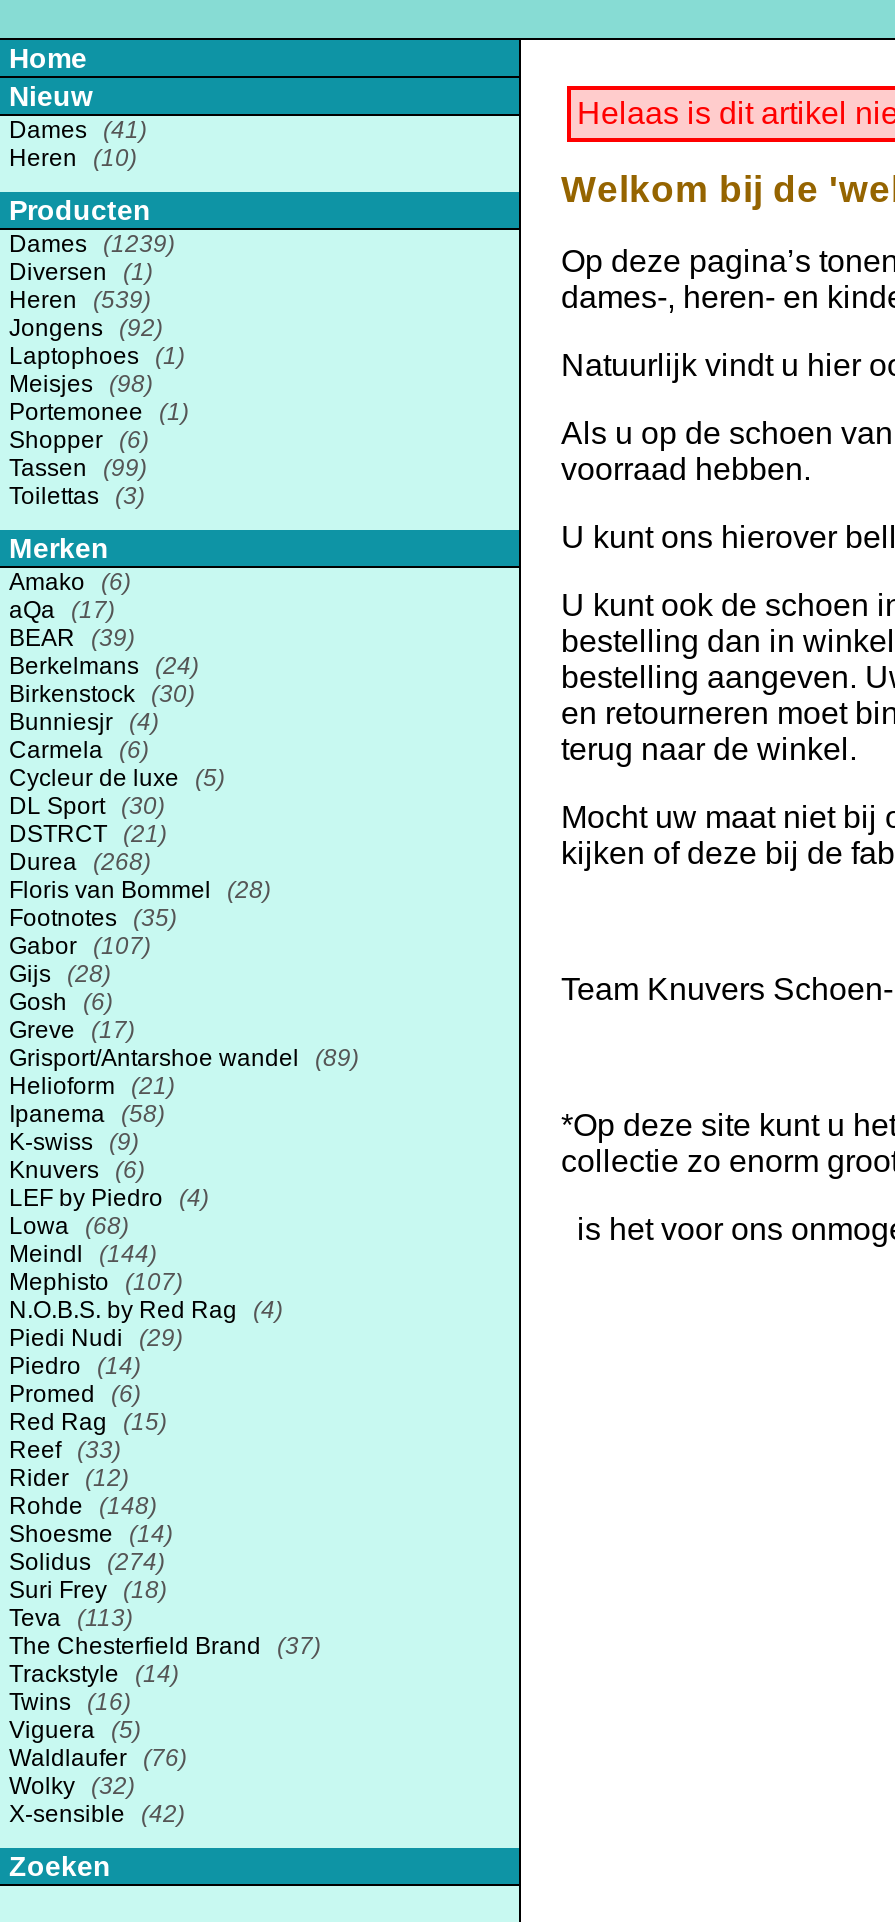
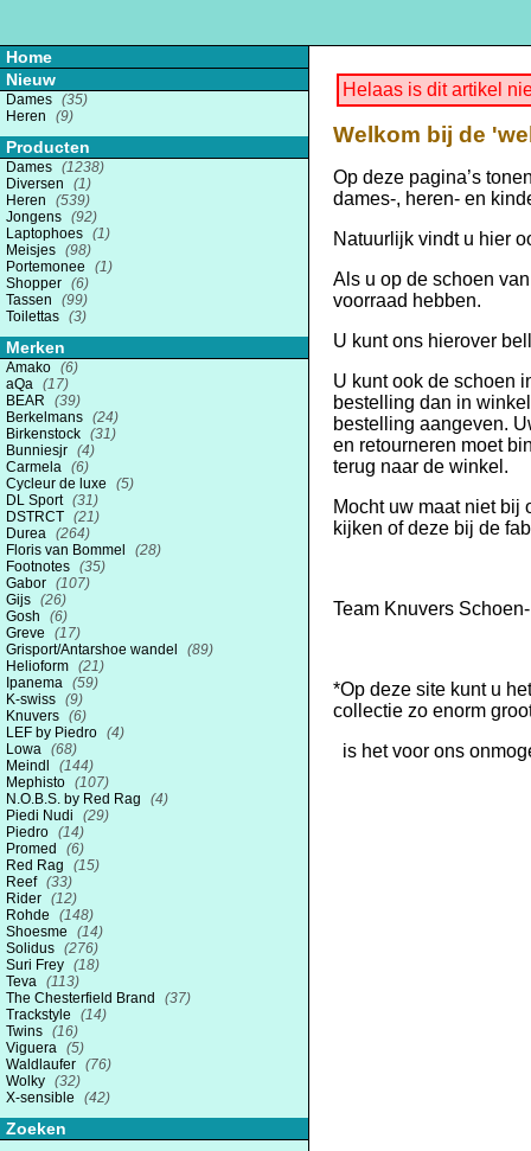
[9,116,147,144] Dames (41) -> [6,91,88,108] Dames (35)
[9,144,137,172] Heren (10) -> [6,108,73,124] Heren (9)
[9,230,175,258] Dames (1239) -> [6,159,104,175] Dames (1238)
[9,680,195,708] Birkenstock (30) -> [6,426,116,442] Birkenstock (31)
[9,792,165,820] DL Sport (30) -> [6,492,98,509] DL Sport (31)
[9,848,151,876] Durea (268) -> [6,525,90,542] Durea (264)
[9,960,111,988] Gijs (28) -> [6,592,66,608] Gijs (26)
[9,1100,165,1128] Ipanema (58) -> [6,674,98,691] Ipanema (59)
[9,1548,165,1576] Solidus (274) -> [6,940,98,957] Solidus (276)

